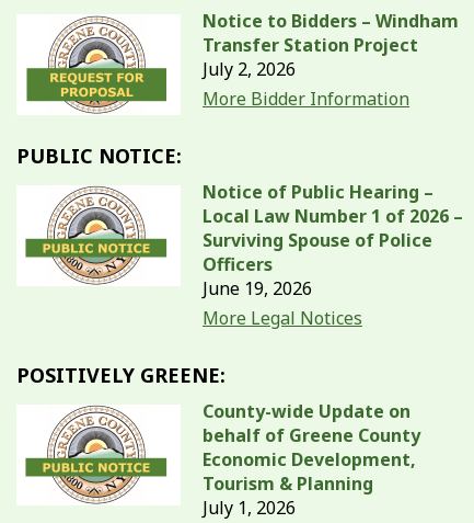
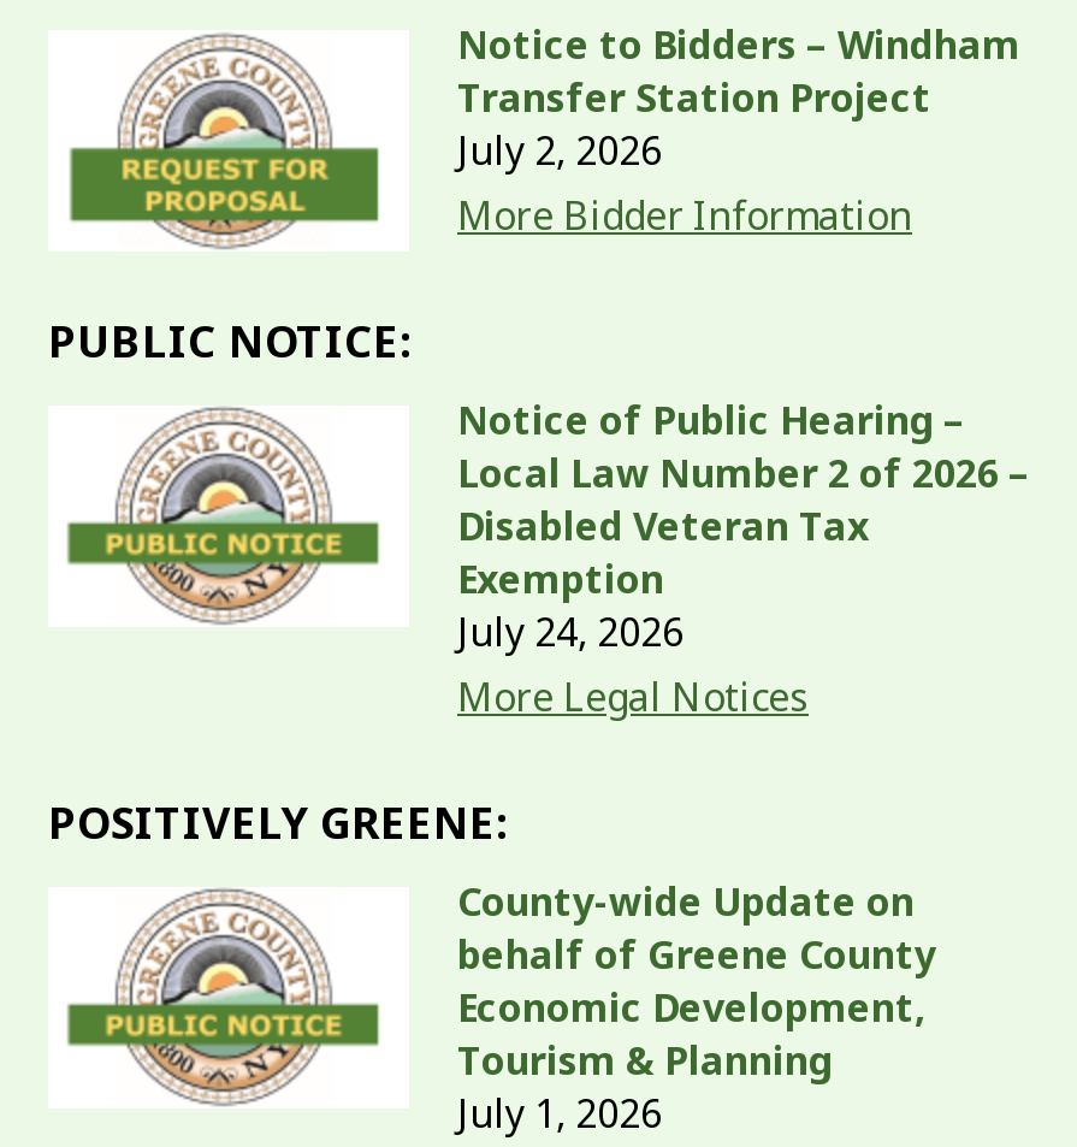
[203,204,463,300] Local Law Number 1 of 2026 – | Surviving Spouse of Police | Officers | June 19, 2026 -> [457,447,1030,658] Local Law Number 2 of 2026 – | Disabled Veteran Tax | Exemption | July 24, 2026

